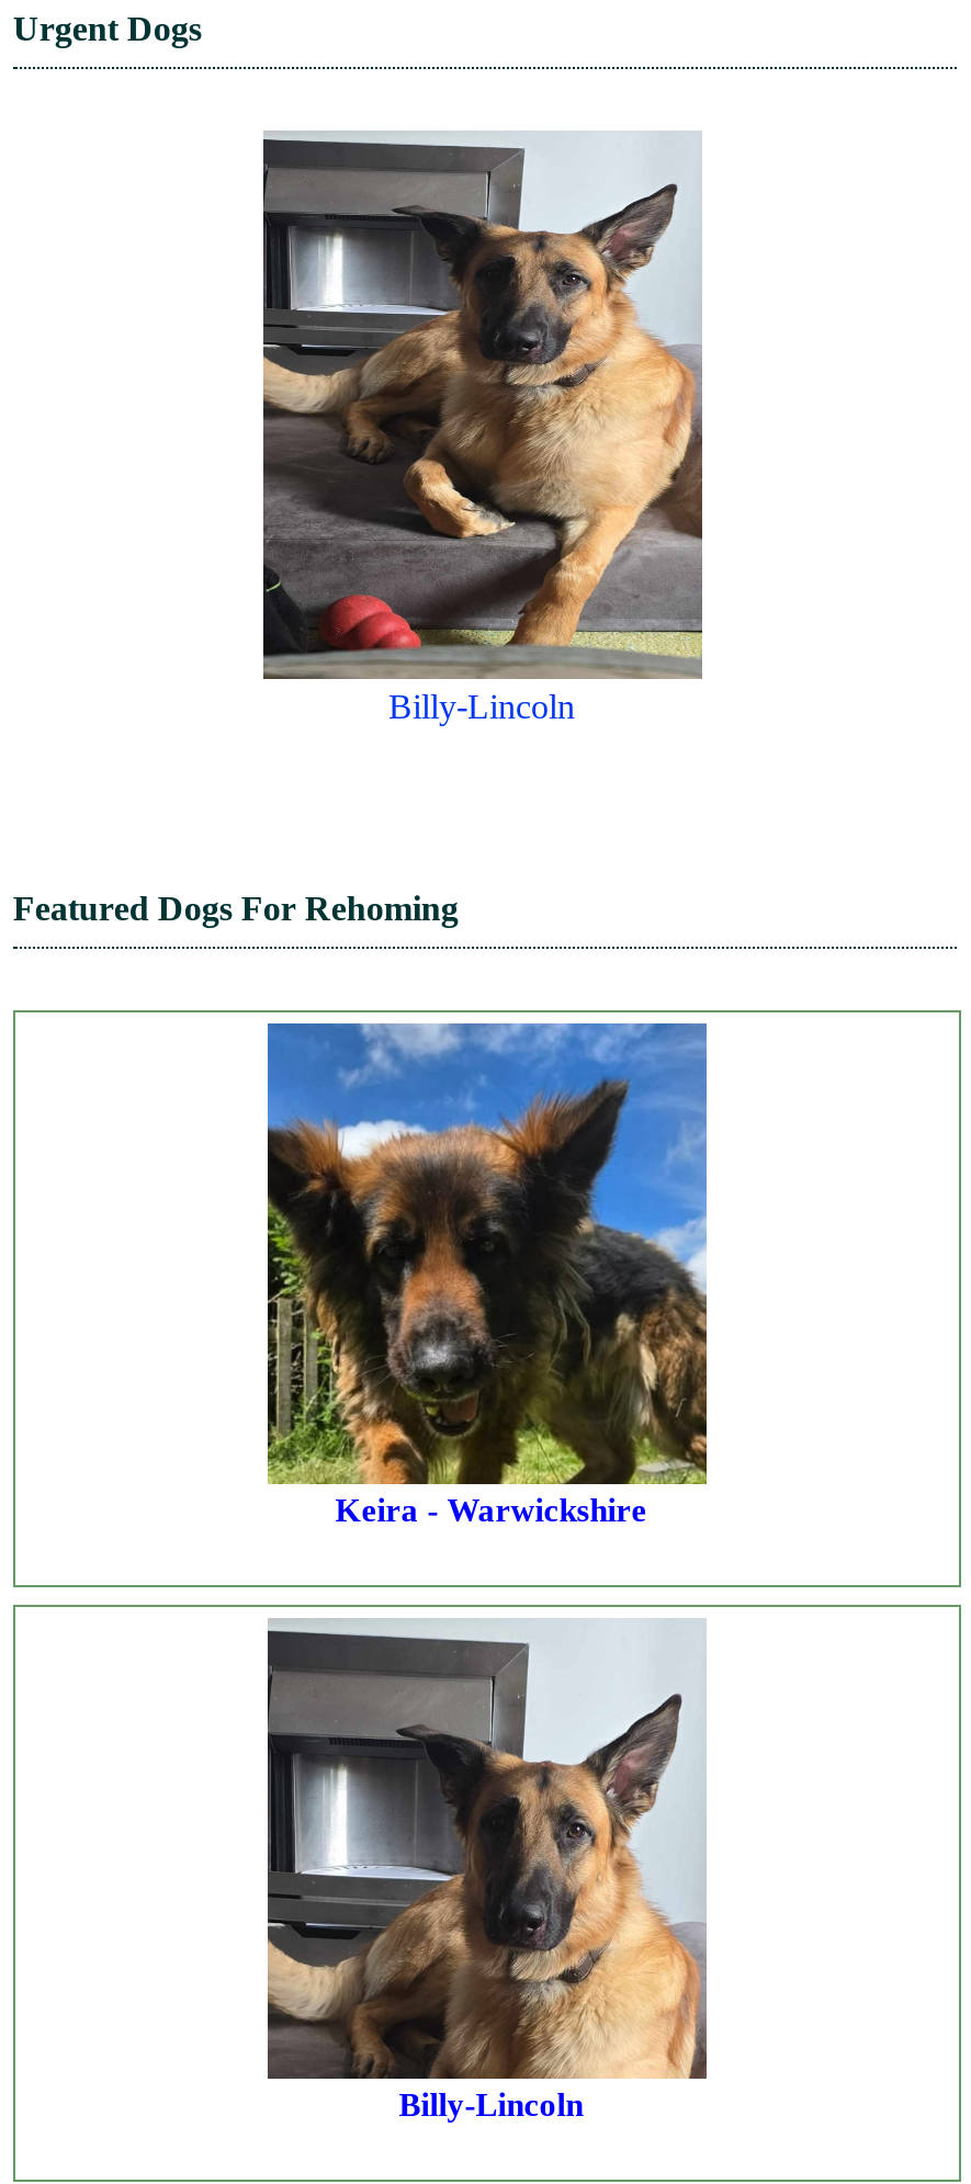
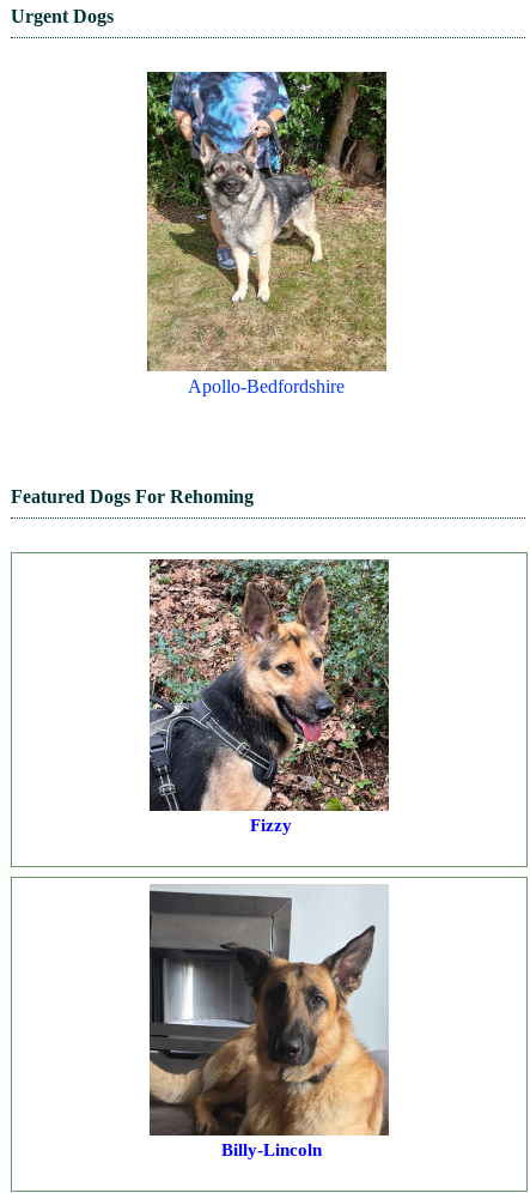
[261,131,702,726] [image] | Billy-Lincoln -> [146,71,388,397] [image] | Apollo-Bedfordshire
[266,1021,709,1529] [image] | Keira - Warwickshire -> [148,558,390,835] [image] | Fizzy

